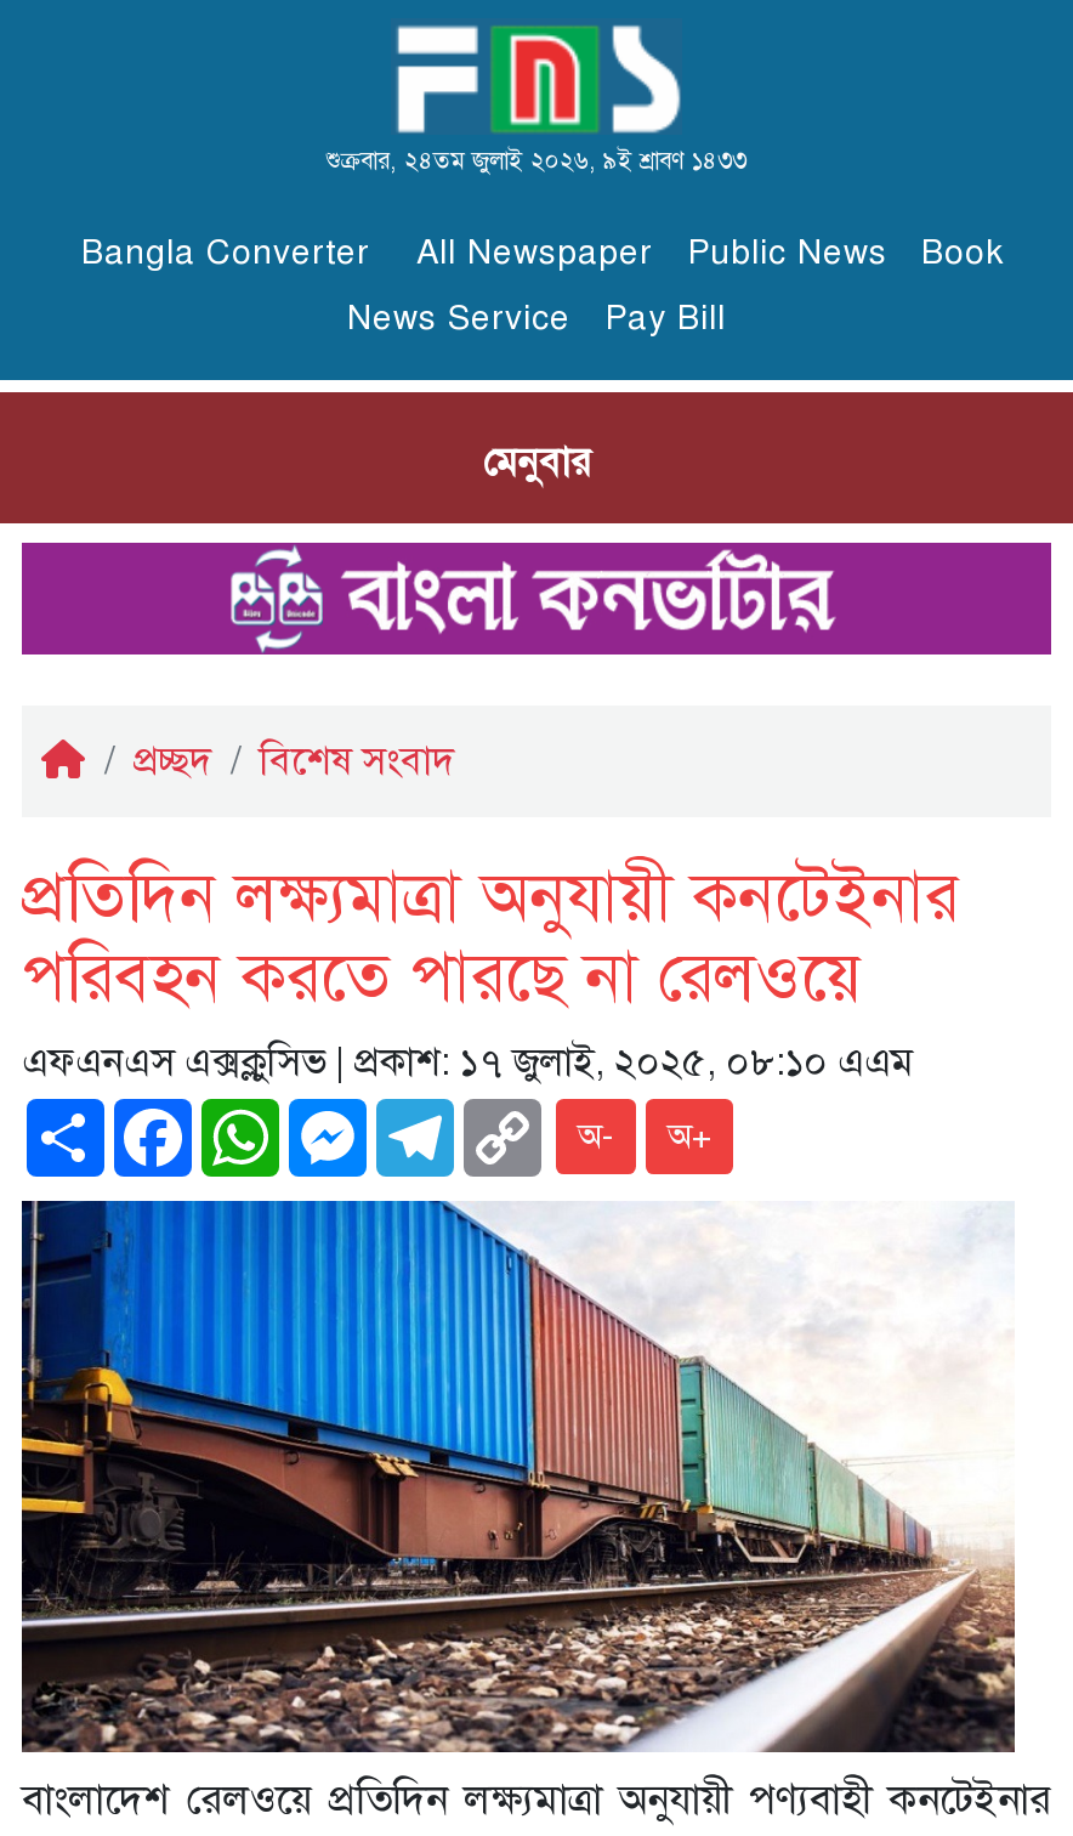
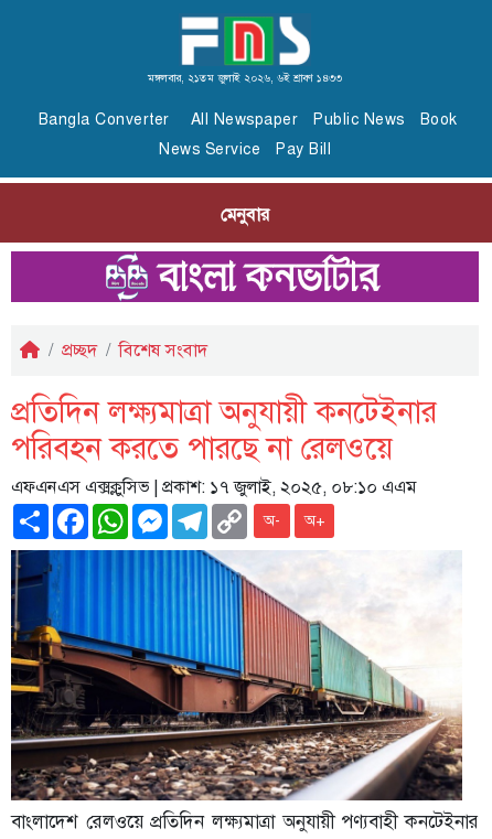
[327,145,746,177] শুক্রবার, ২৪তম জুলাই ২০২৬, ৯ই শ্রাবণ ১৪৩৩ -> [148,71,342,85] মঙ্গলবার, ২১তম জুলাই ২০২৬, ৬ই শ্রাবণ ১৪৩৩

